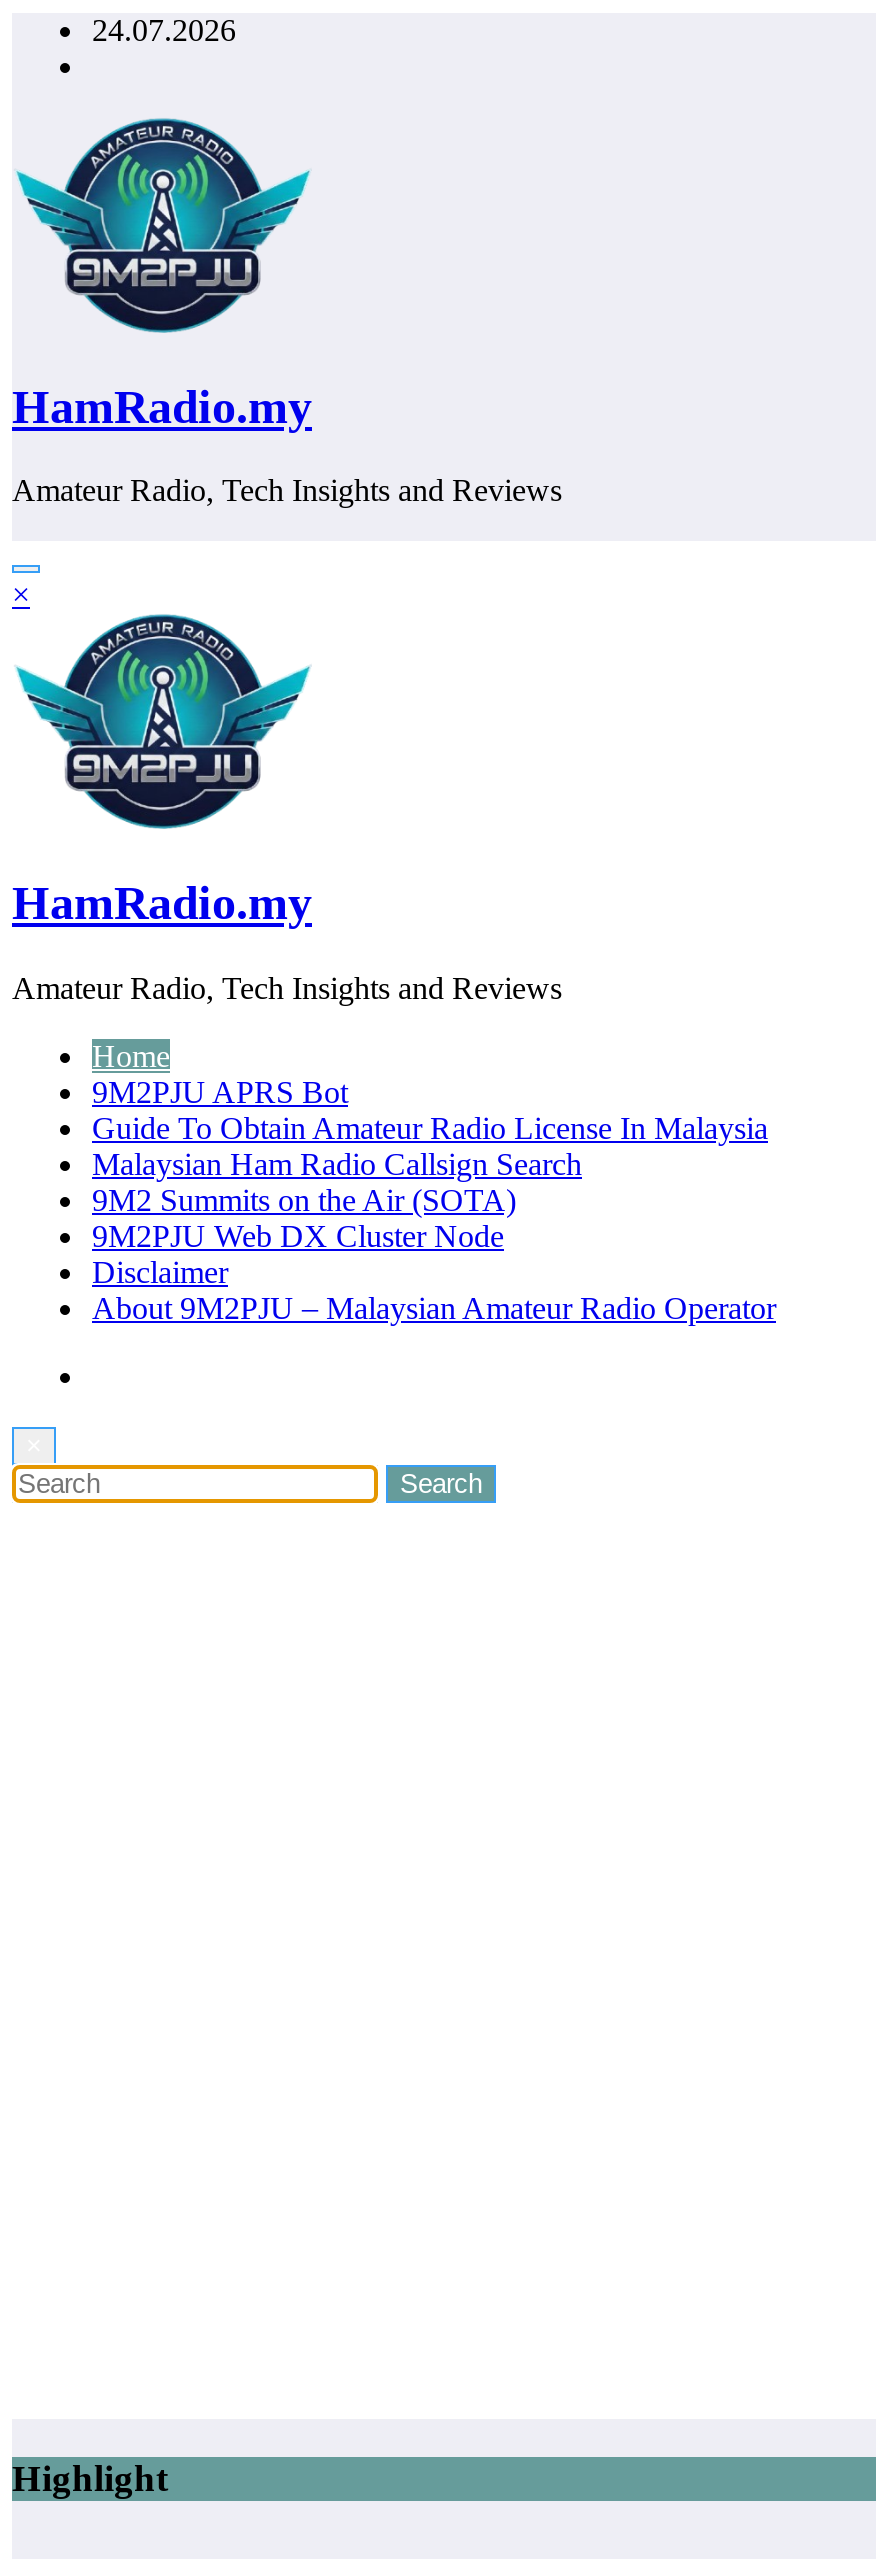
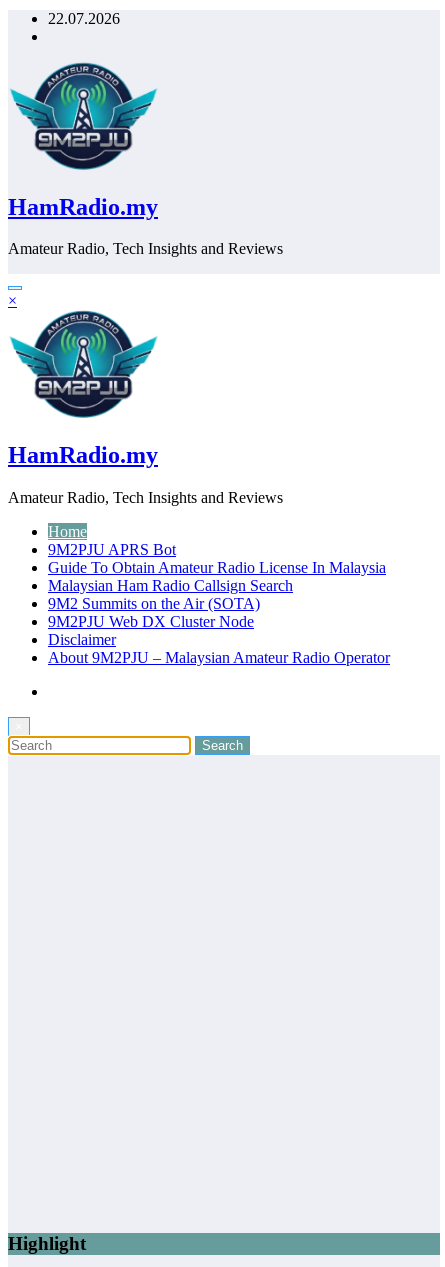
[92,13,236,47] 24.07.2026 -> [48,10,120,27] 22.07.2026

